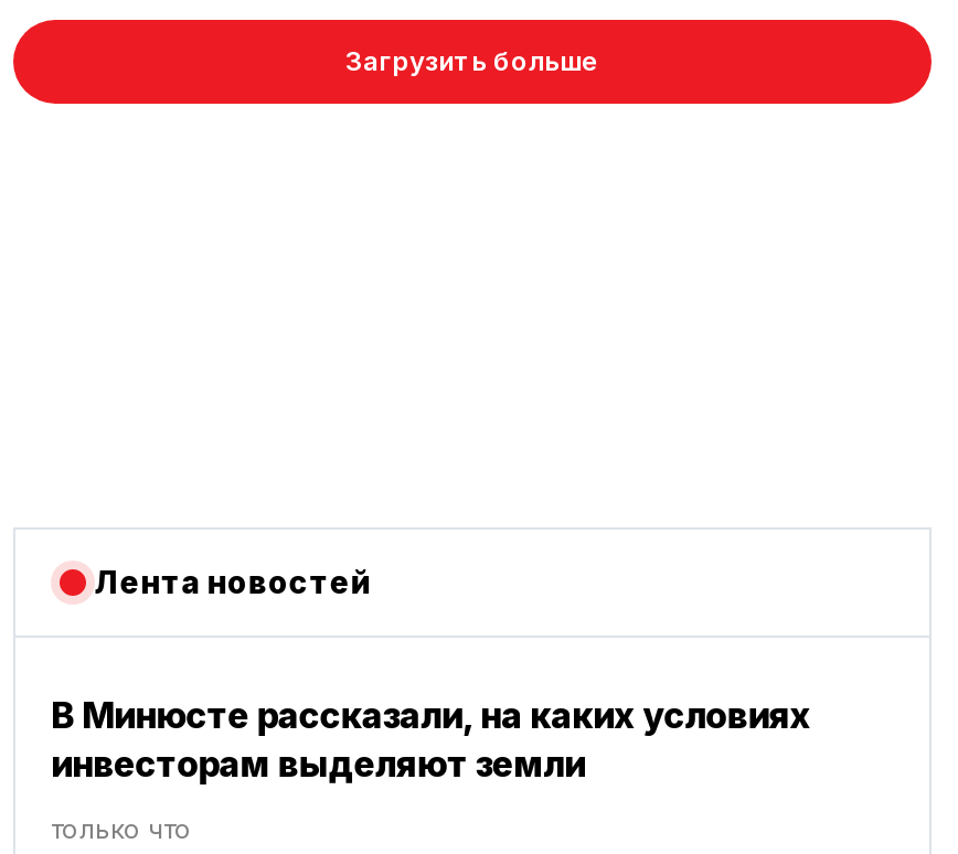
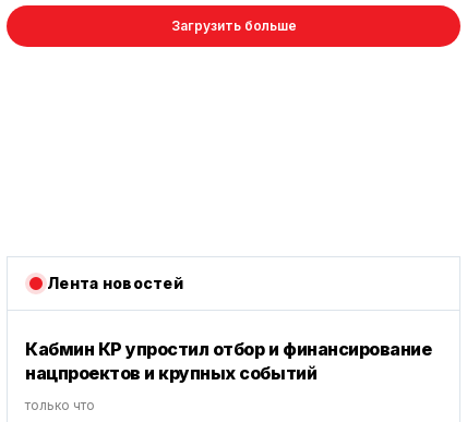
[51,692,811,785] В Минюсте рассказали, на каких условиях | инвесторам выделяют земли -> [25,338,431,384] Кабмин КР упростил отбор и финансирование | нацпроектов и крупных событий

